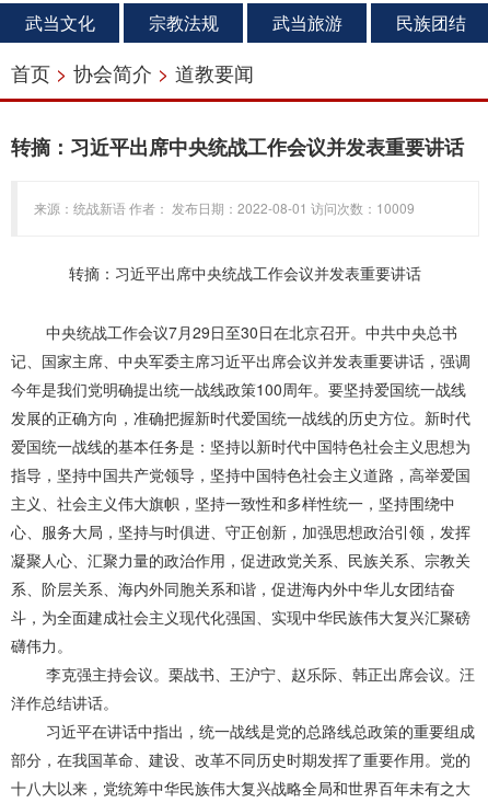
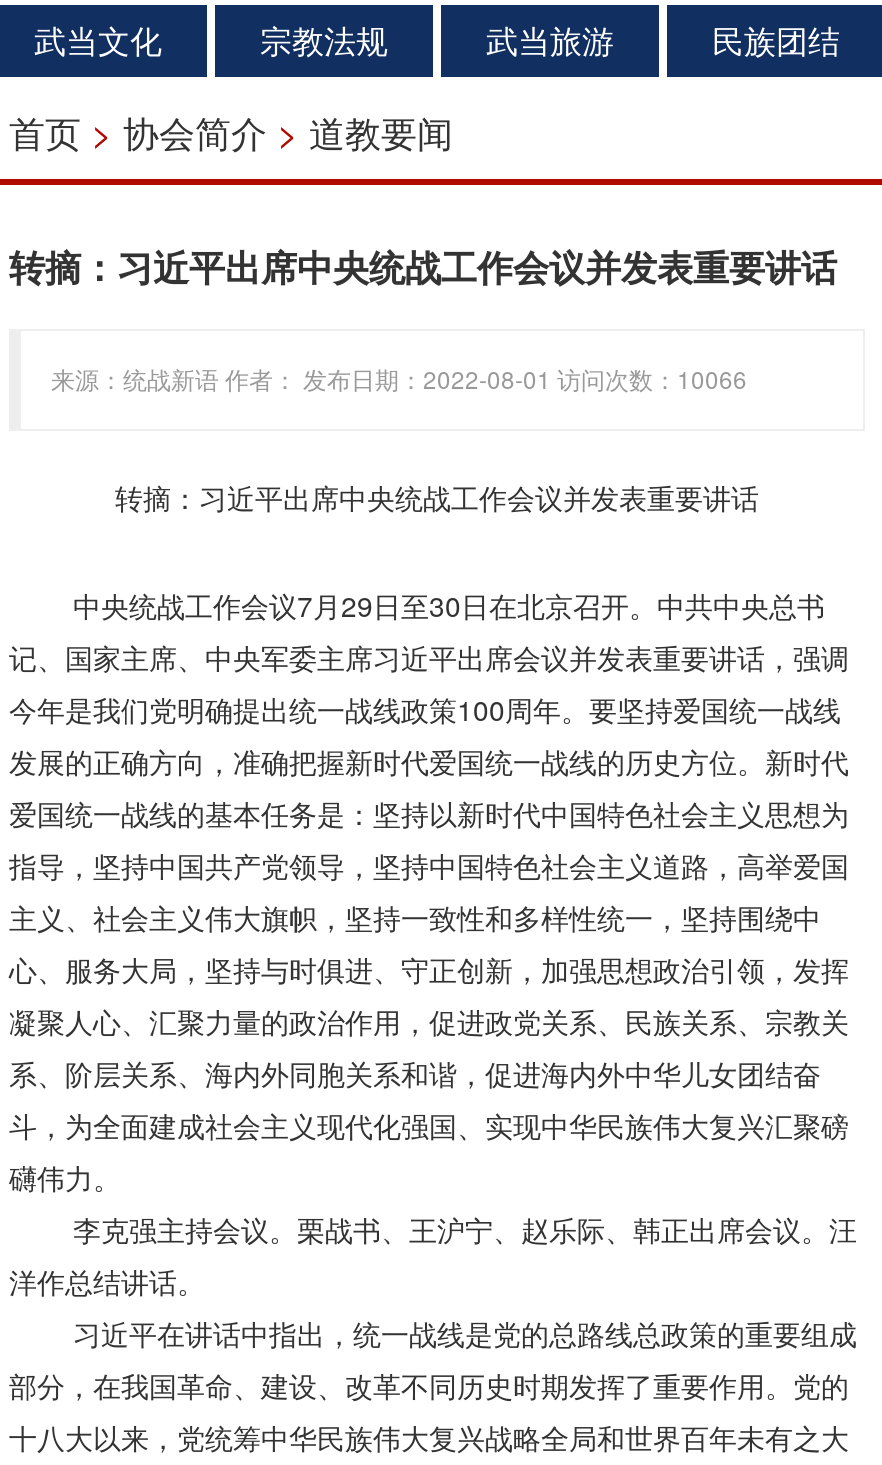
[34,199,415,217] 来源：统战新语 作者： 发布日期：2022-08-01 访问次数：10009 -> [51,361,747,395] 来源：统战新语 作者： 发布日期：2022-08-01 访问次数：10066

